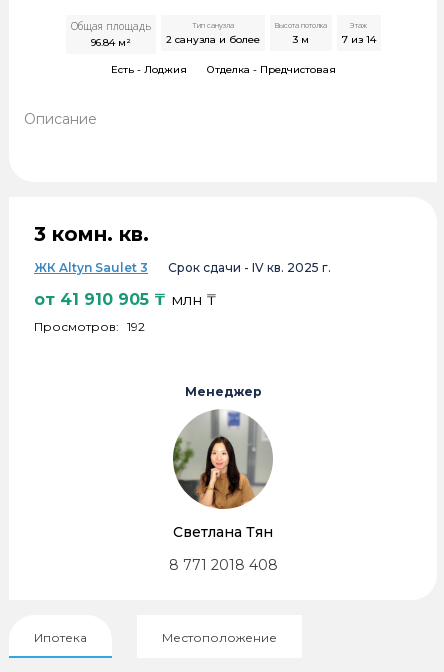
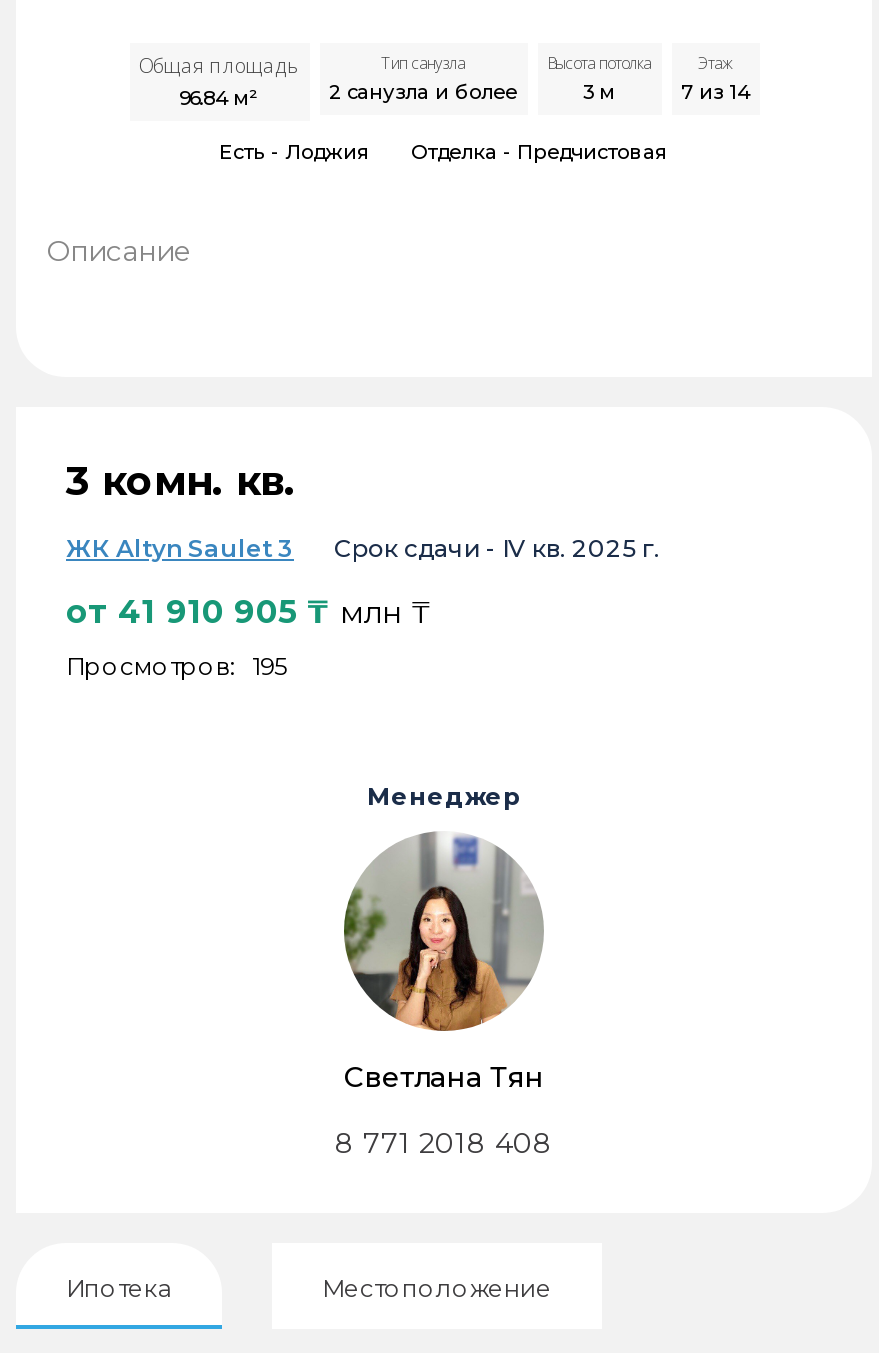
[34,319,145,334] Просмотров: 192 -> [66,651,286,681] Просмотров: 195

